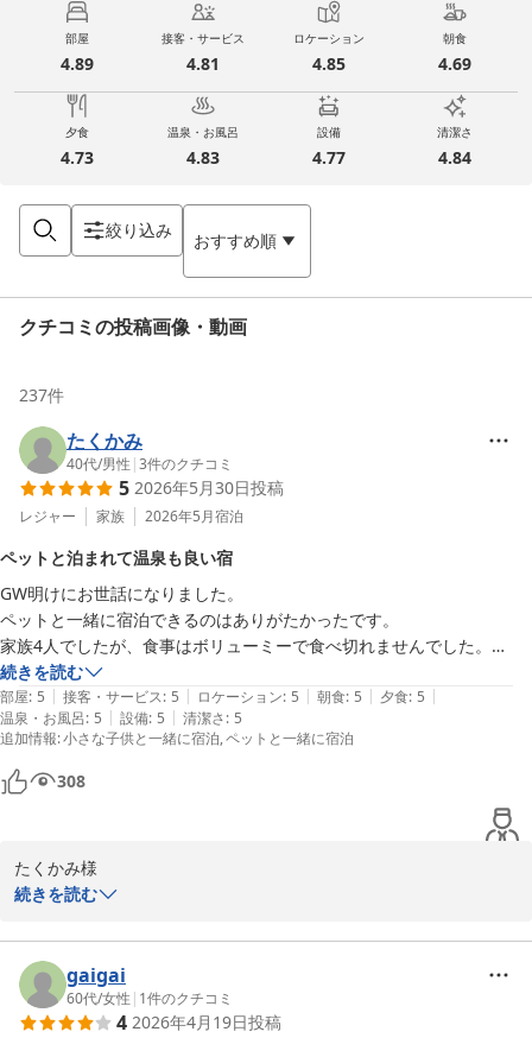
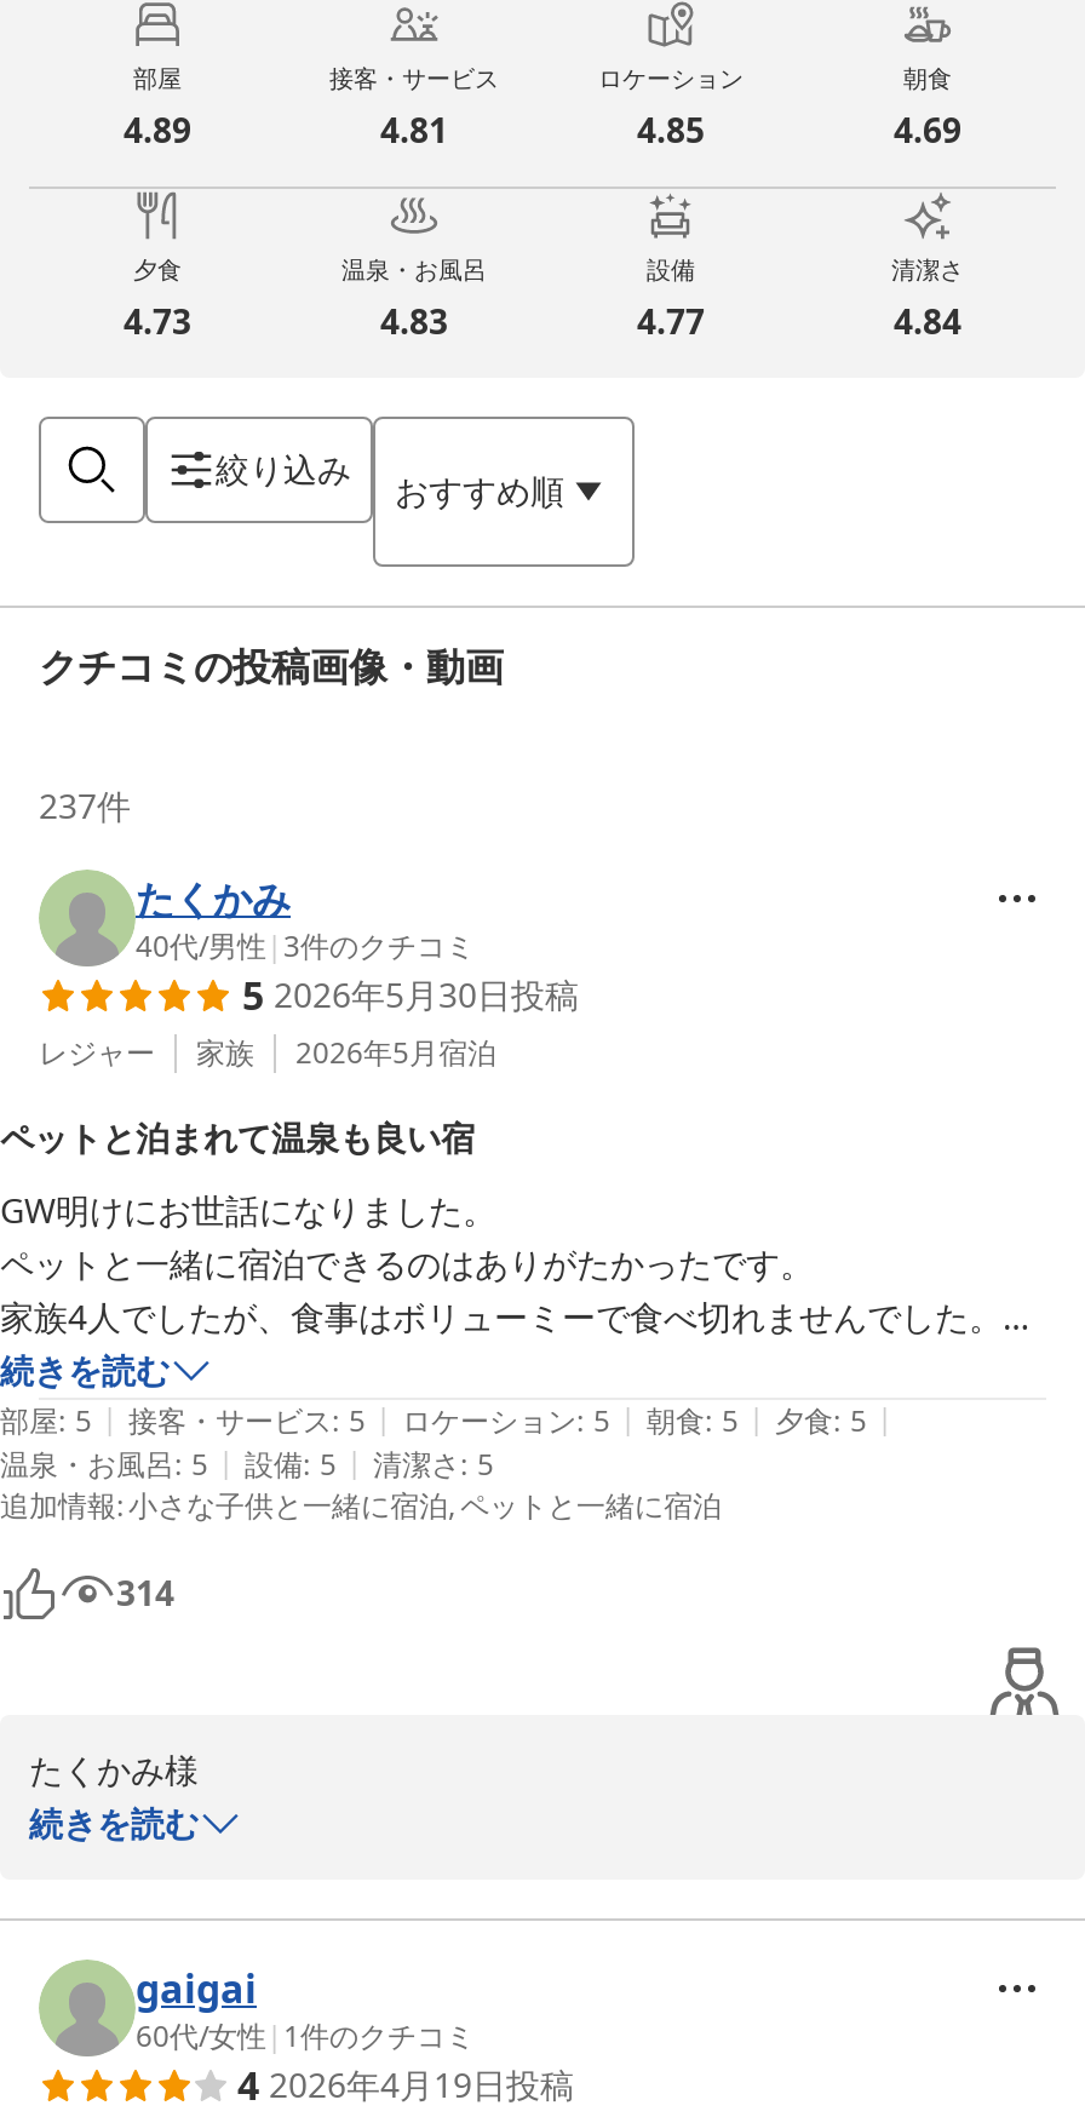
[57,770,85,792] 308 -> [116,1570,174,1616] 314

